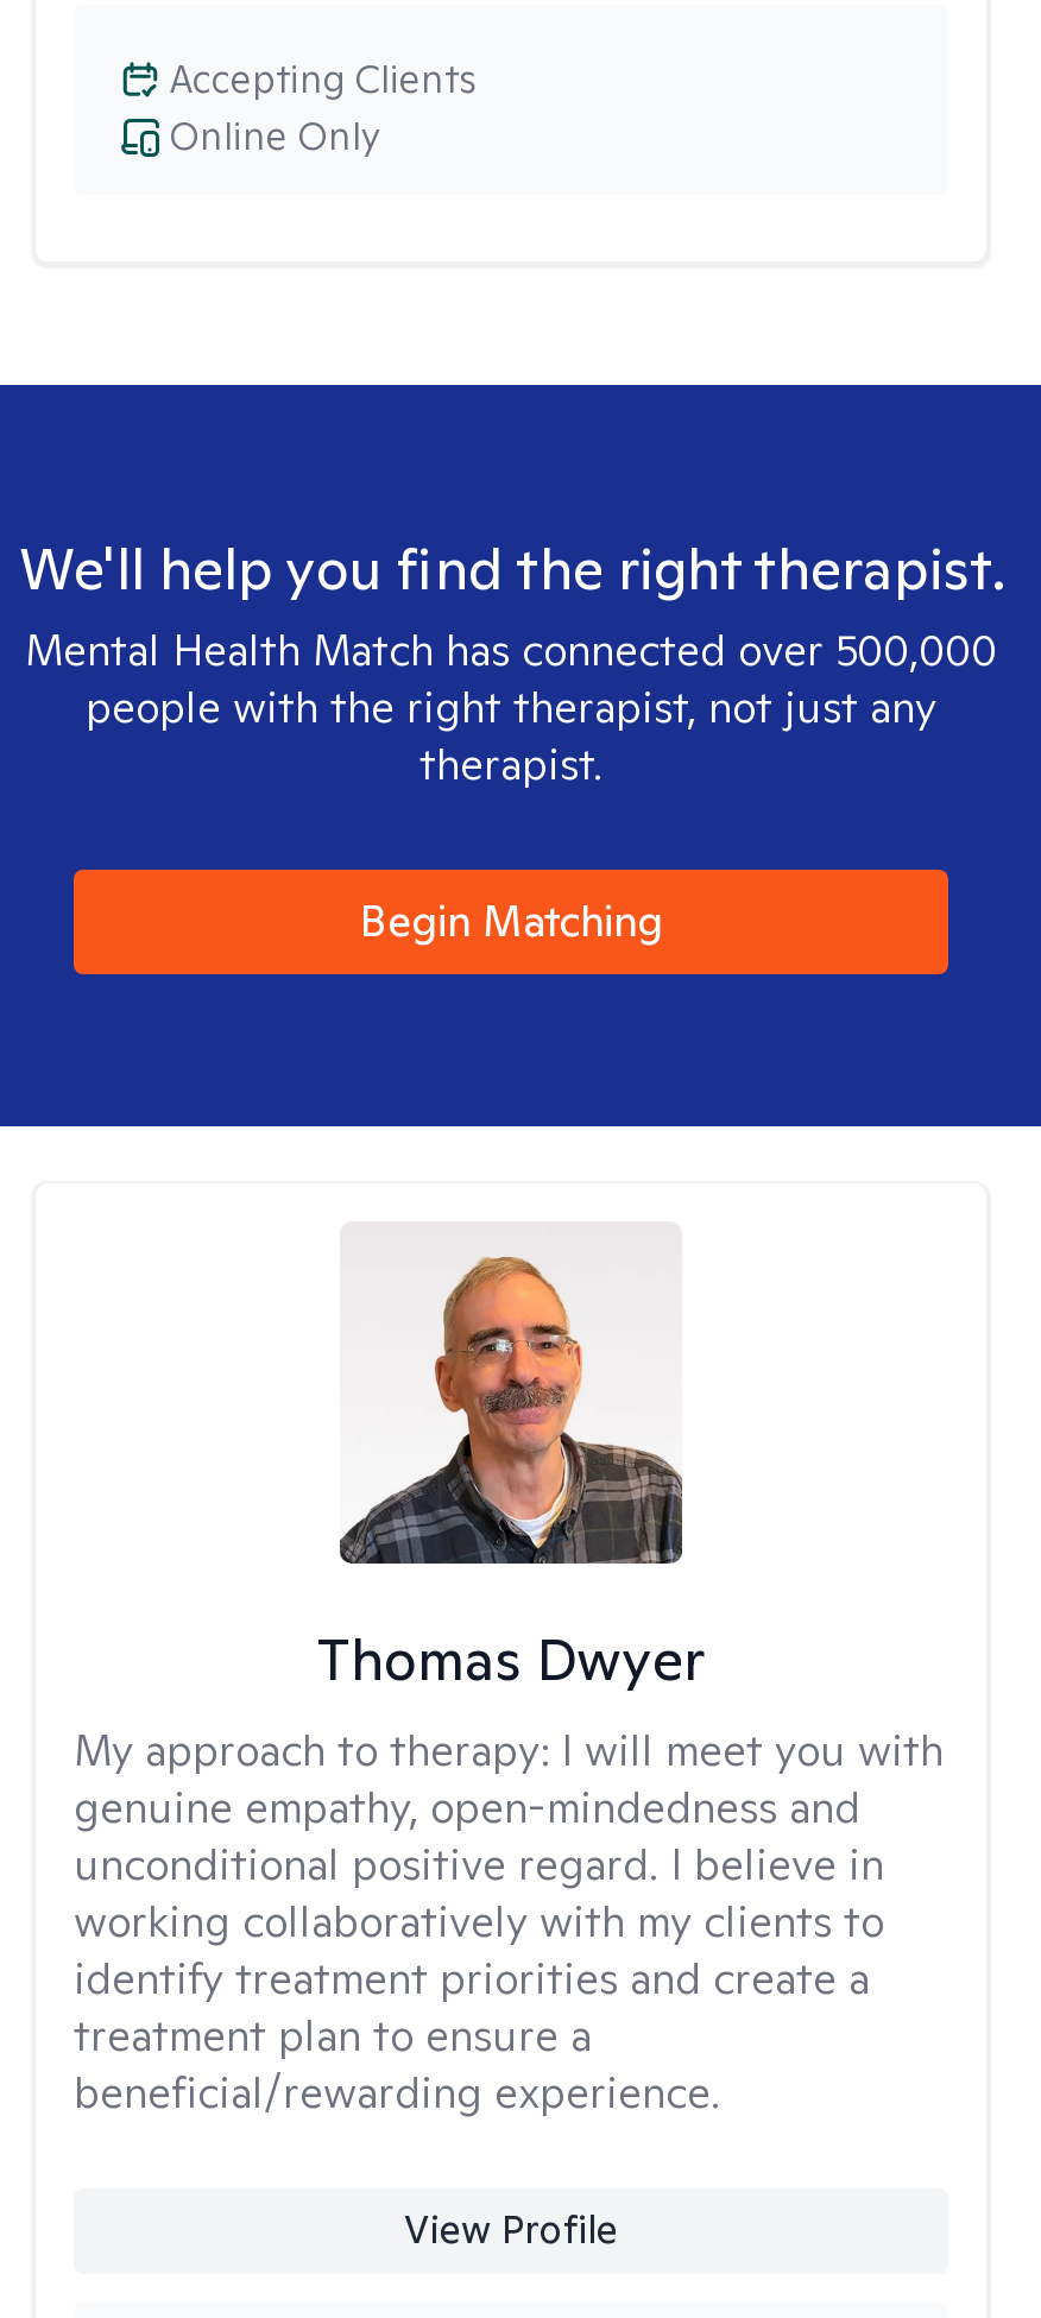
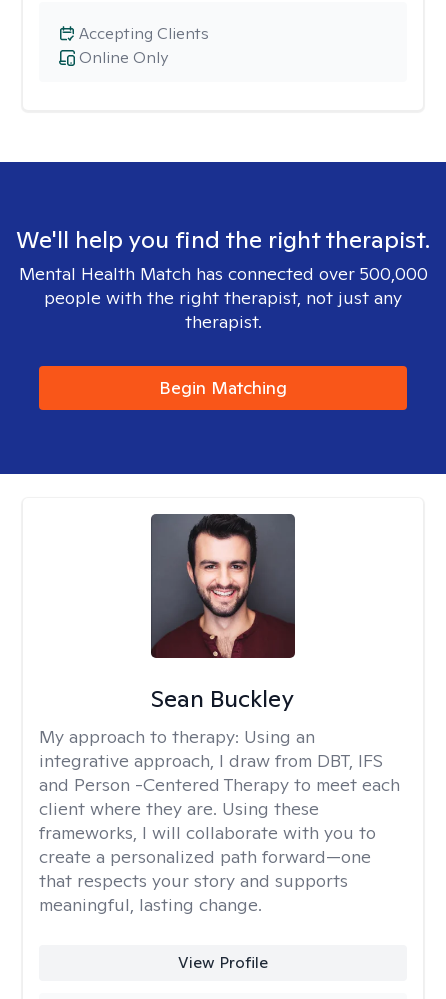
[74,1221,944,2120] [image] | Thomas Dwyer | My approach to therapy: I will meet you with | genuine empathy, open-mindedness and | unconditional positive regard. I believe in | working collaboratively with my clients to | identify treatment priorities and create a | treatment plan to ensure a | beneficial/rewarding experience. -> [39,513,400,916] [image] | Sean Buckley | My approach to therapy: Using an | integrative approach, I draw from DBT, IFS | and Person -Centered Therapy to meet each | client where they are. Using these | frameworks, I will collaborate with you to | create a personalized path forward—one | that respects your story and supports | meaningful, lasting change.

